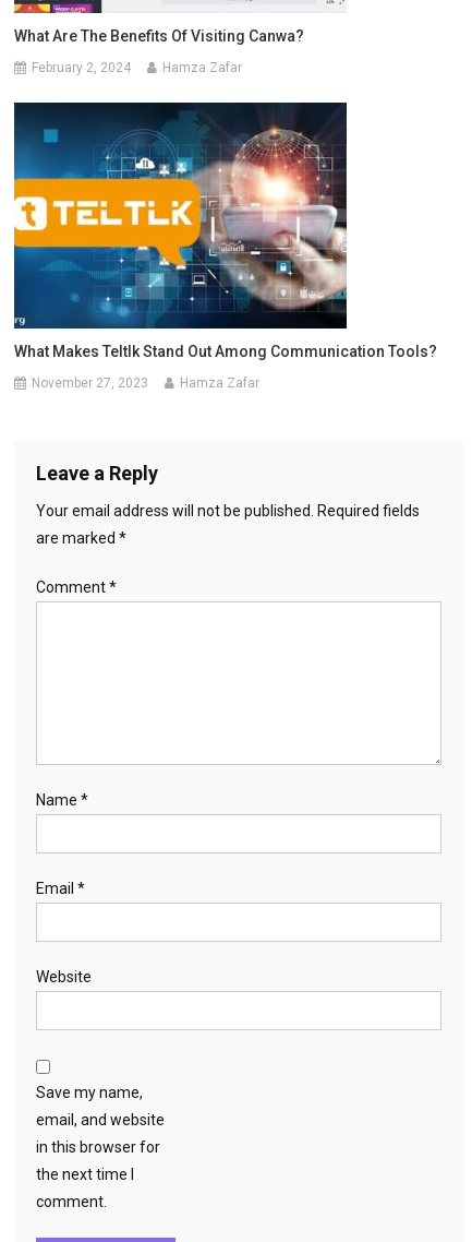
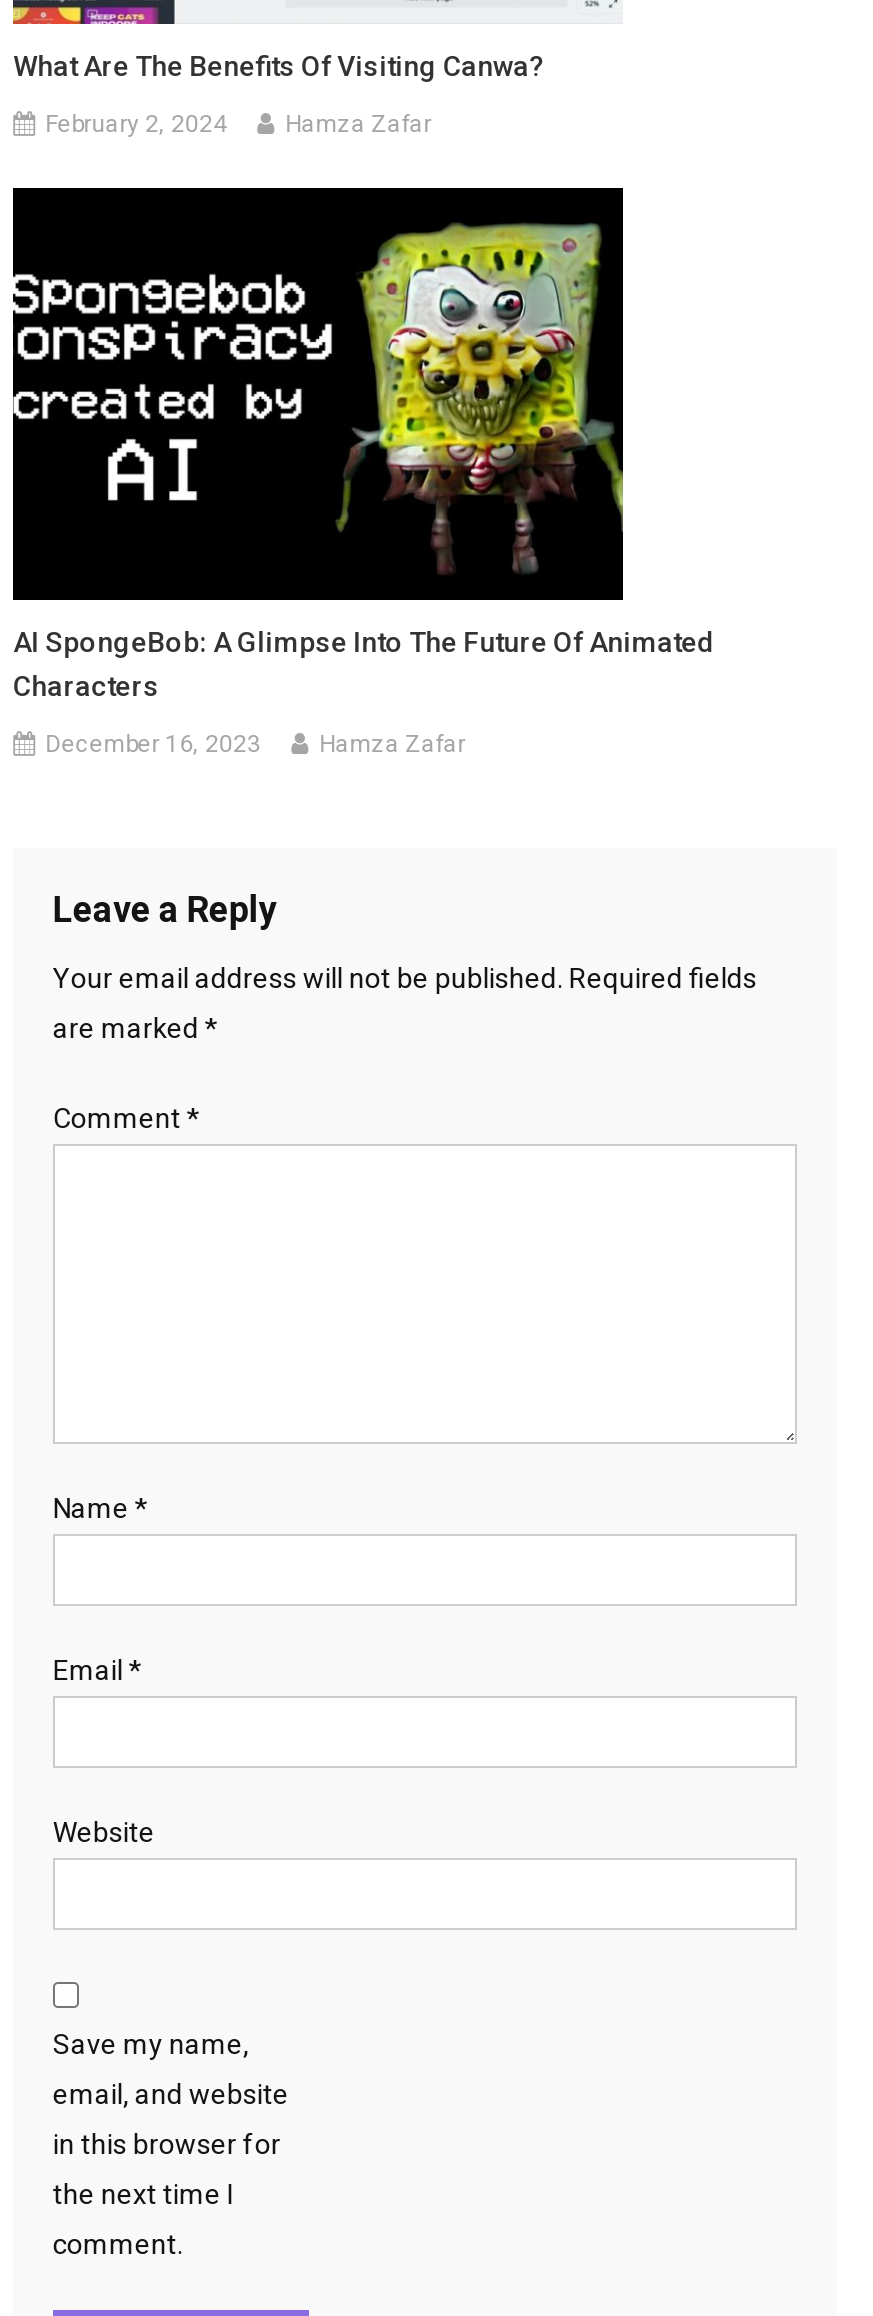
[13,103,437,360] [image] | What Makes Teltlk Stand Out Among Communication Tools? -> [11,188,715,702] [image] | AI SpongeBob: A Glimpse Into The Future Of Animated | Characters
[32,375,148,391] November 27, 2023 -> [45,730,261,758] December 16, 2023

